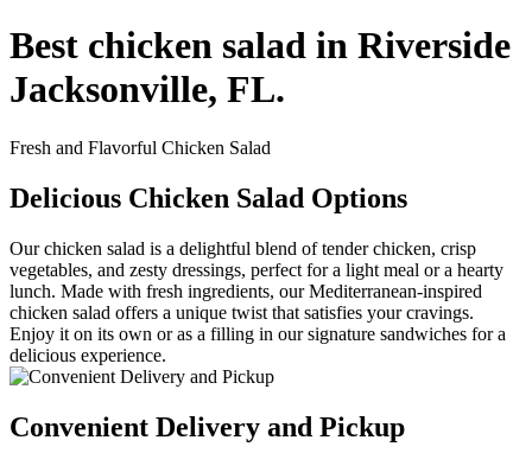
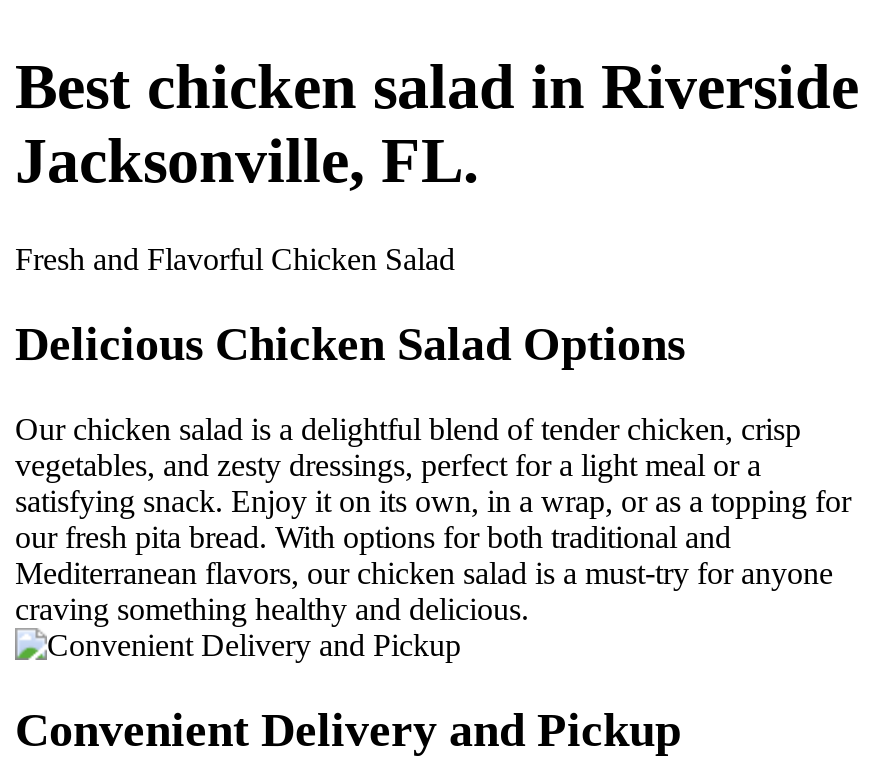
[9,259,506,365] vegetables, and zesty dressings, perfect for a light meal or a hearty | lunch. Made with fresh ingredients, our Mediterranean-inspired | chicken salad offers a unique twist that satisfies your cravings. | Enjoy it on its own or as a filling in our signature sandwiches for a | delicious experience. -> [15,447,851,625] vegetables, and zesty dressings, perfect for a light meal or a | satisfying snack. Enjoy it on its own, in a wrap, or as a topping for | our fresh pita bread. With options for both traditional and | Mediterranean flavors, our chicken salad is a must-try for anyone | craving something healthy and delicious.

